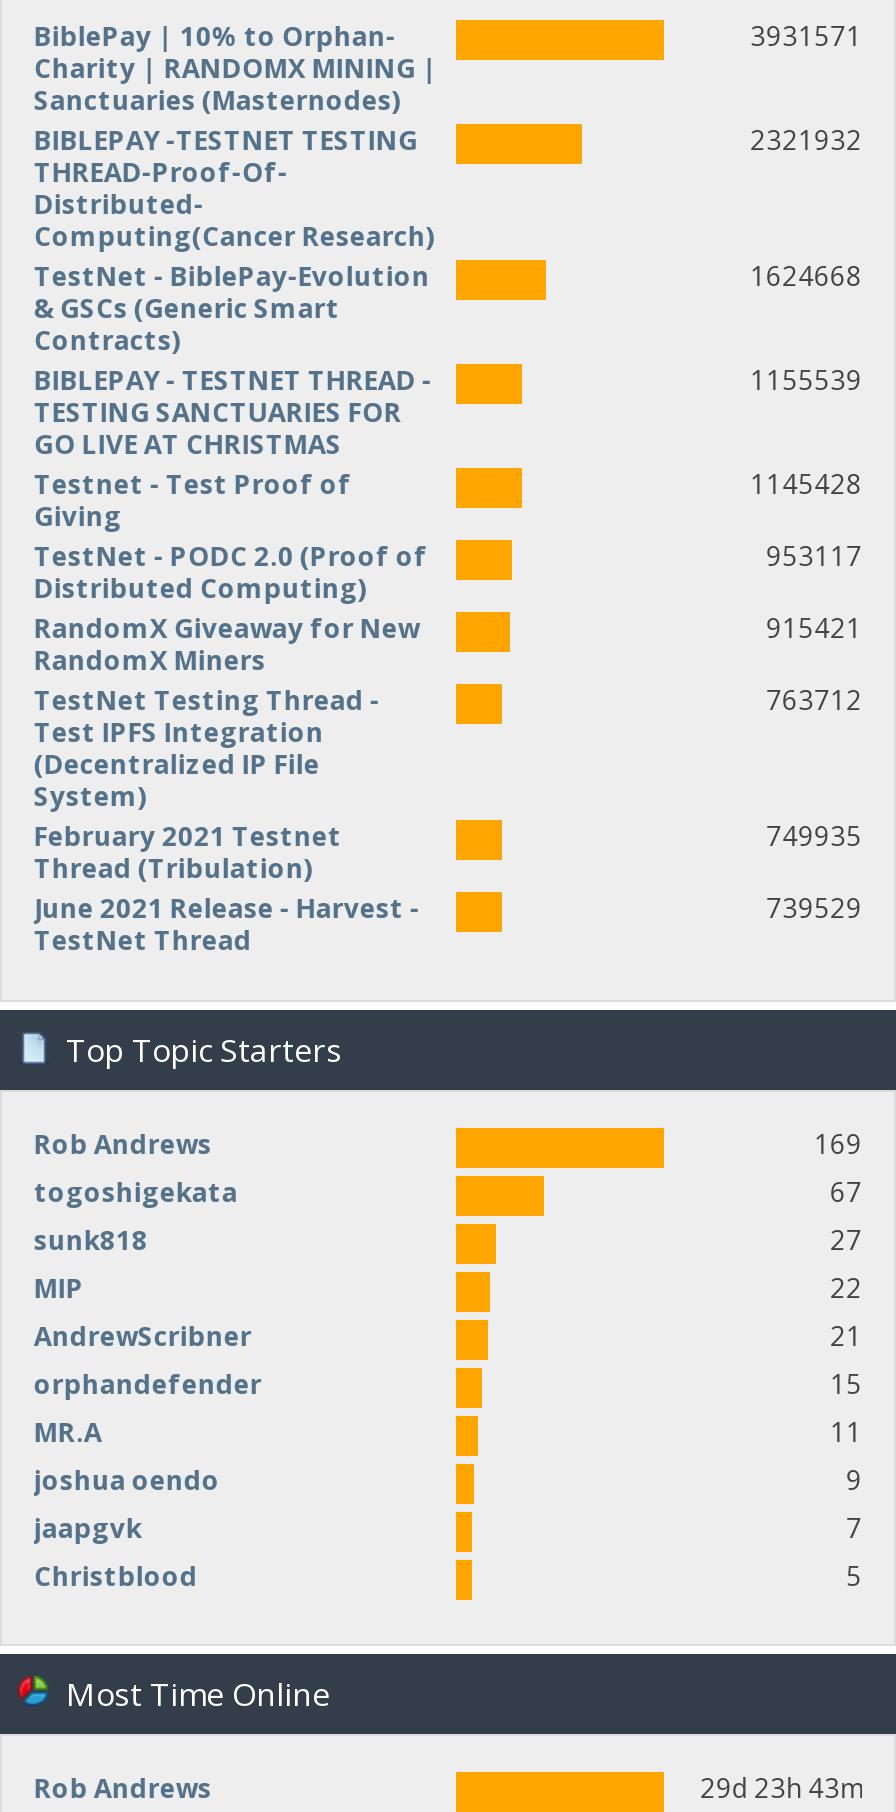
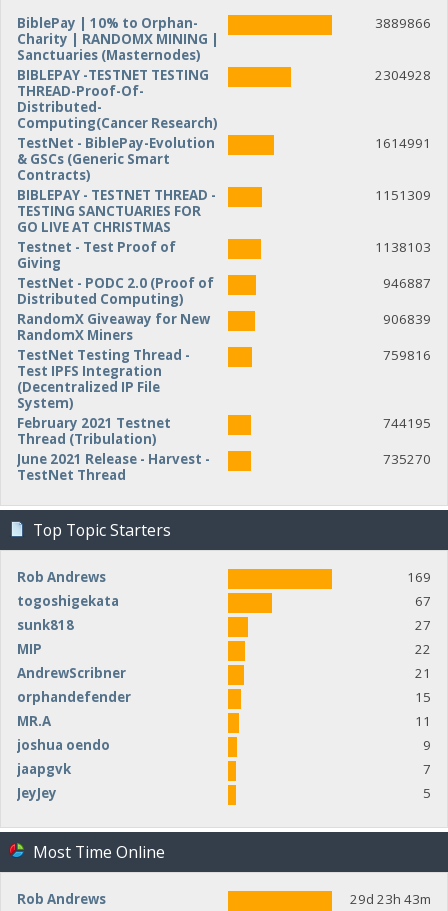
[750,17,862,53] 3931571 -> [375,13,431,31] 3889866
[750,121,862,157] 2321932 -> [375,65,431,83] 2304928
[750,257,862,293] 1624668 -> [375,133,431,151] 1614991
[750,361,862,397] 1155539 -> [375,185,431,203] 1151309
[750,465,862,501] 1145428 -> [375,237,431,255] 1138103
[766,537,862,573] 953117 -> [383,273,431,291] 946887
[766,609,862,645] 915421 -> [383,309,431,327] 906839
[766,681,862,717] 763712 -> [383,345,431,363] 759816
[766,817,862,853] 749935 -> [383,413,431,431] 744195
[766,889,862,925] 739529 -> [383,449,431,467] 735270
[34,1558,198,1594] Christblood -> [17,784,57,802] JeyJey

